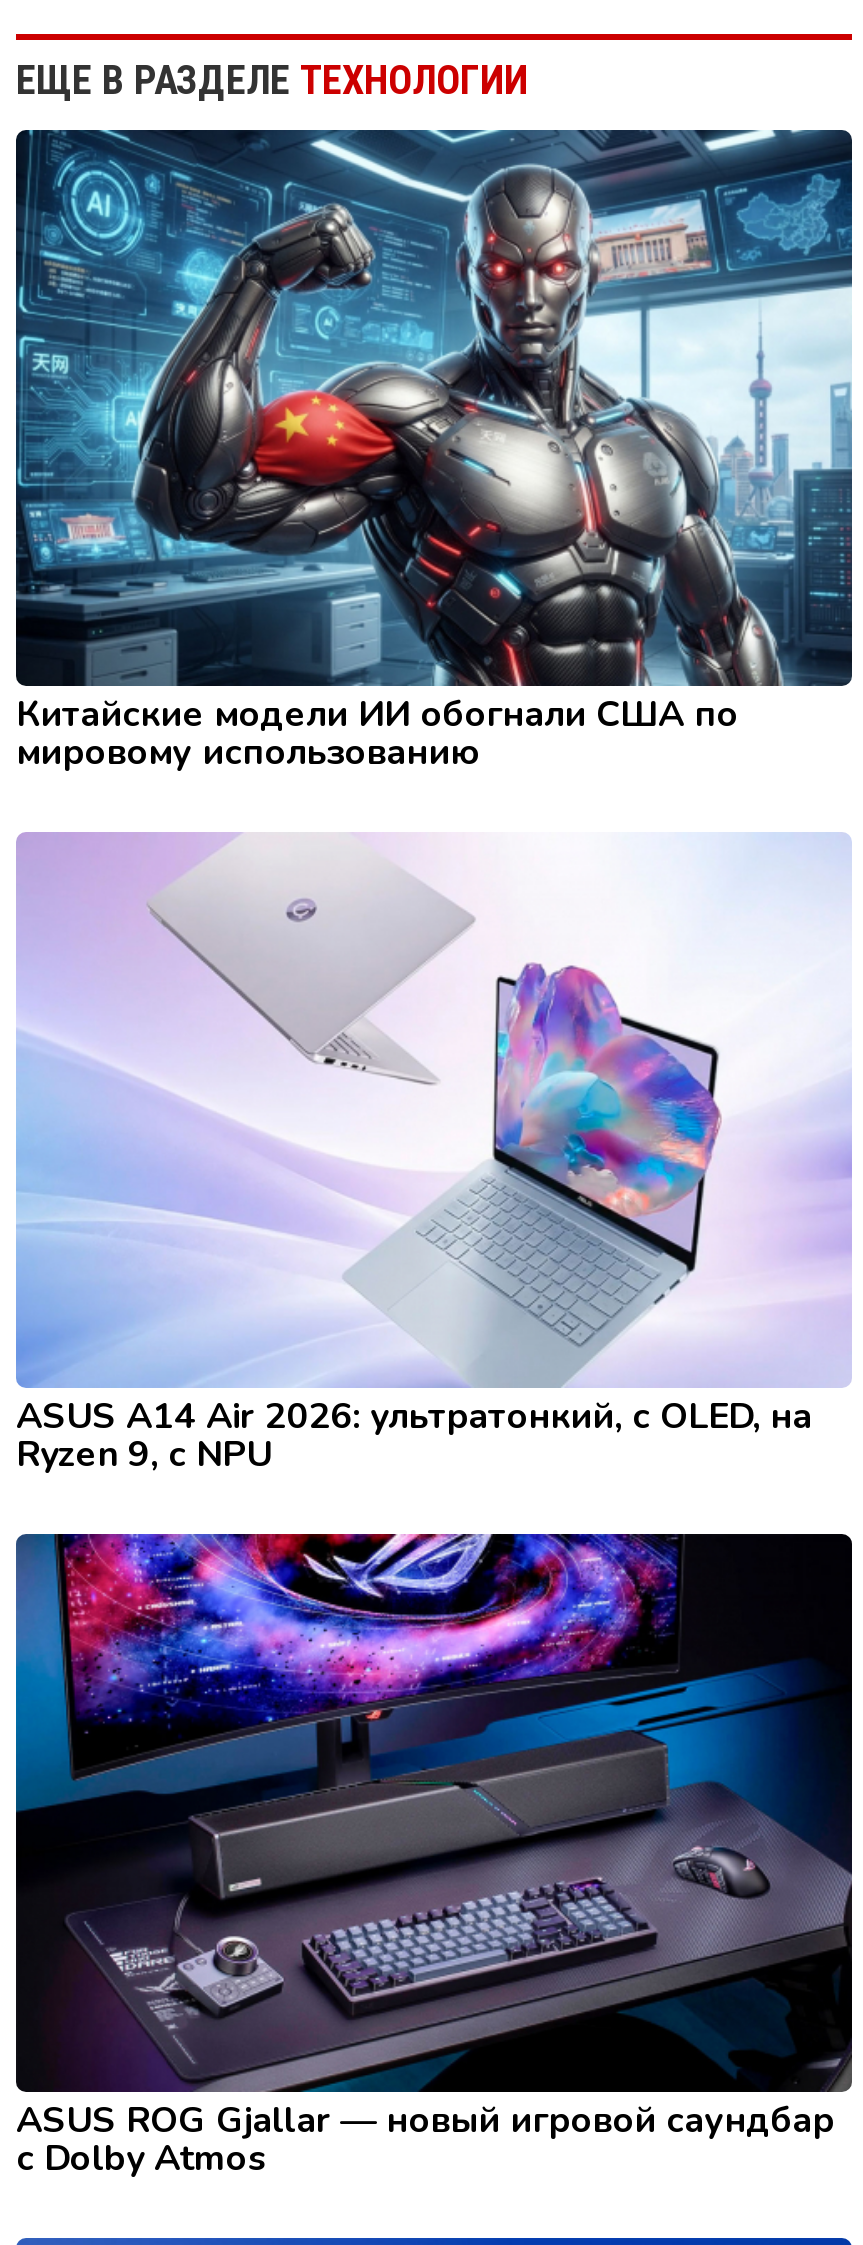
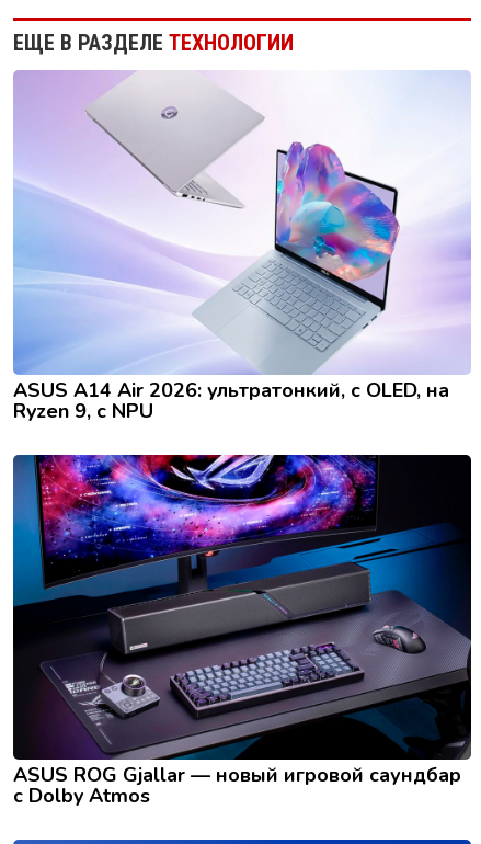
[14,128,854,776] [image] | Китайские модели ИИ обогнали США по | мировому использованию -> none

